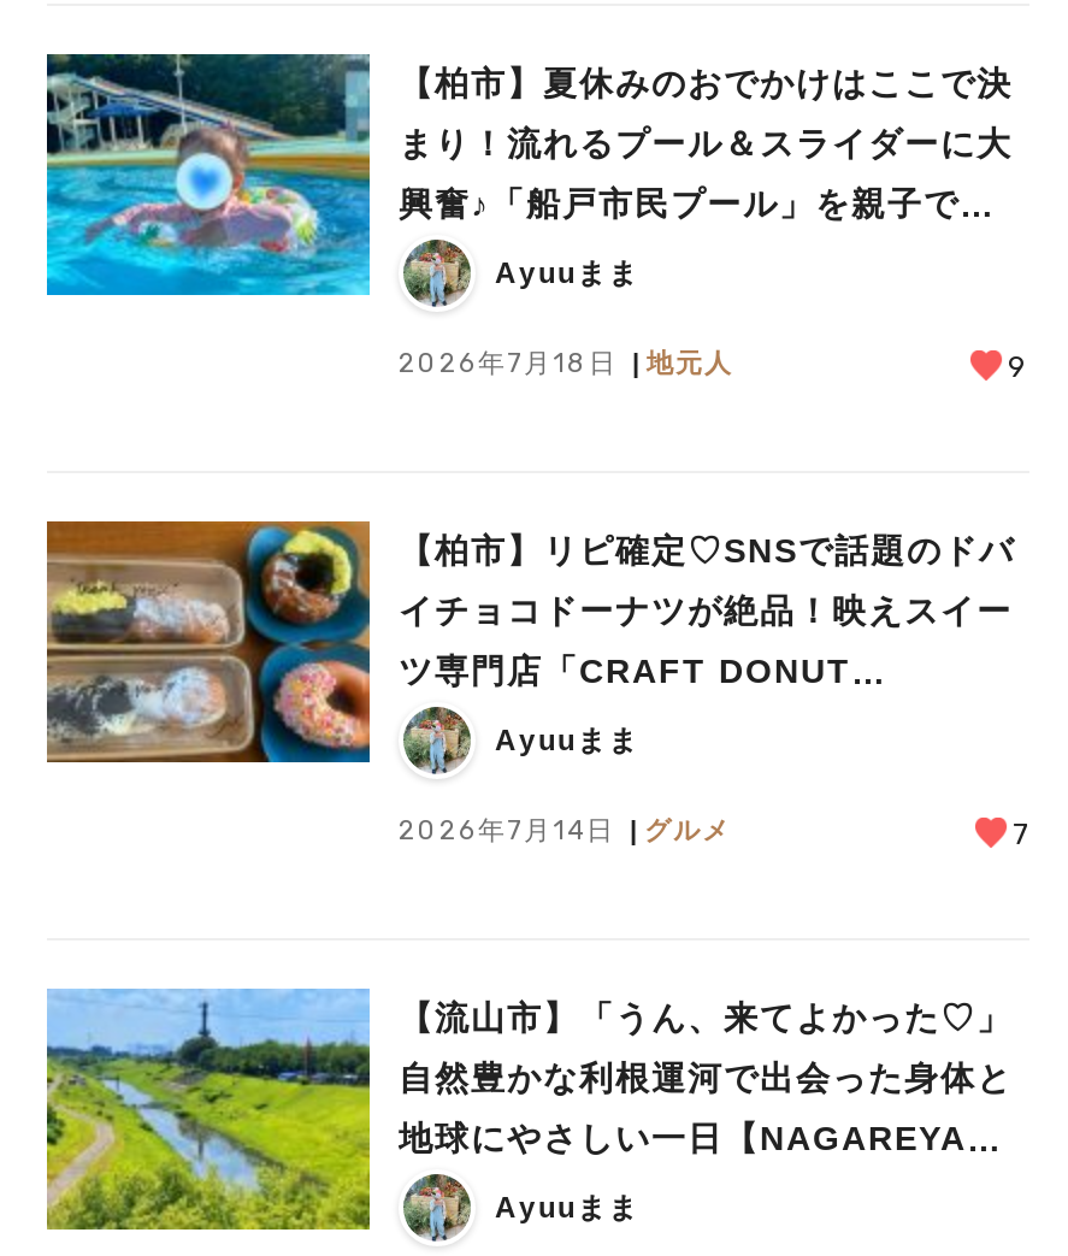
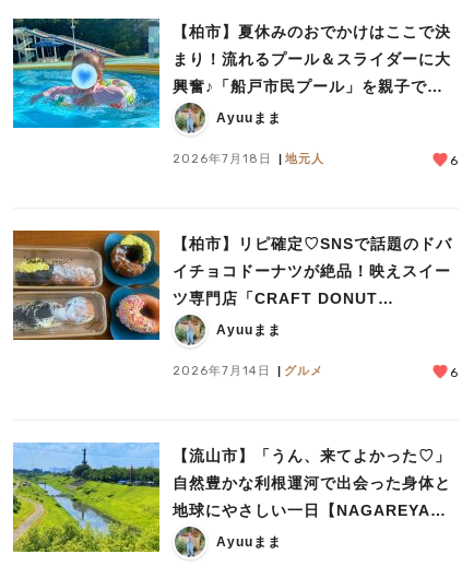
[1008,350,1029,384] 9 -> [450,153,459,168] 6
[1013,818,1029,851] 7 -> [450,365,459,380] 6

